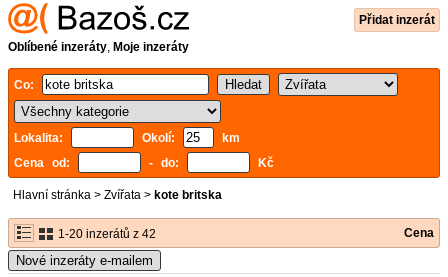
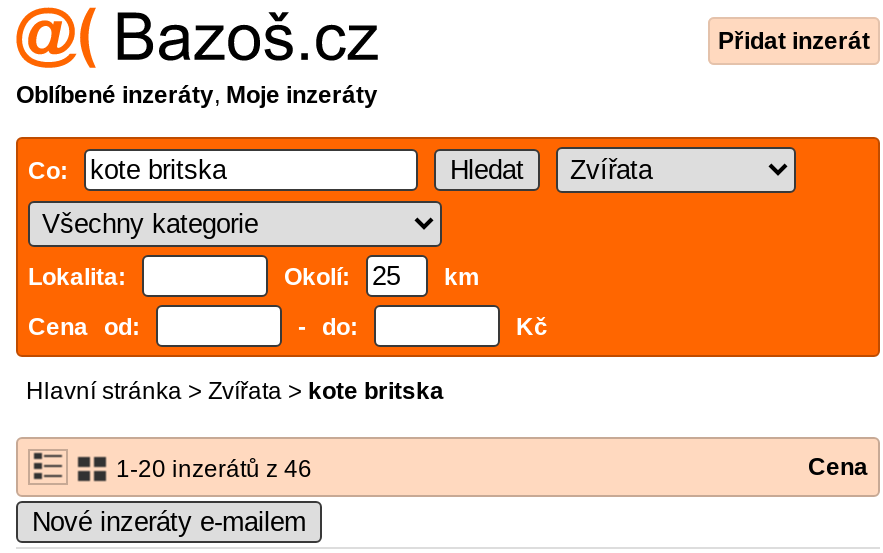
[55,227,156,241] 1-20 inzerátů z 42 -> [110,455,312,483] 1-20 inzerátů z 46

